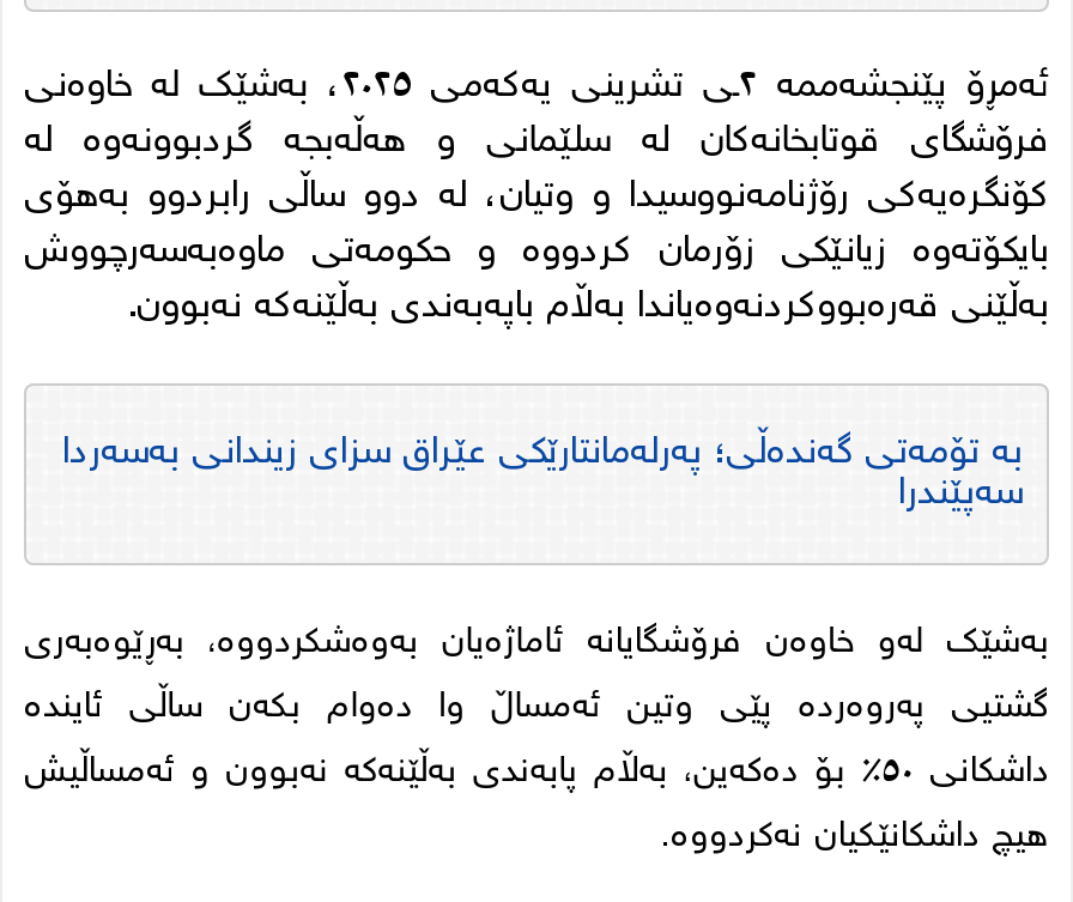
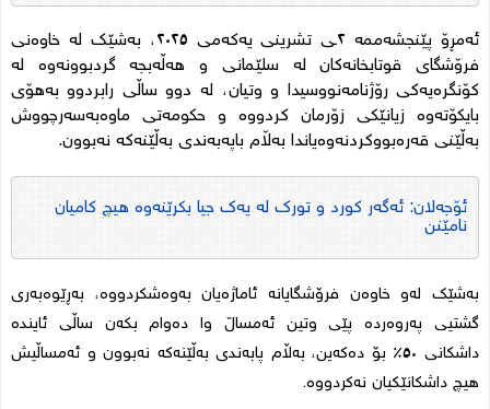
[62,426,1023,522] بە تۆمەتی گەندەڵی؛ پەرلەمانتارێکی عێراق سزای زیندانی بەسەردا | سەپێندرا -> [55,196,467,239] ئۆجەلان: ئەگەر کورد و تورک لە یەک جیا بکرێنەوە هیچ کامیان | نامێنن

